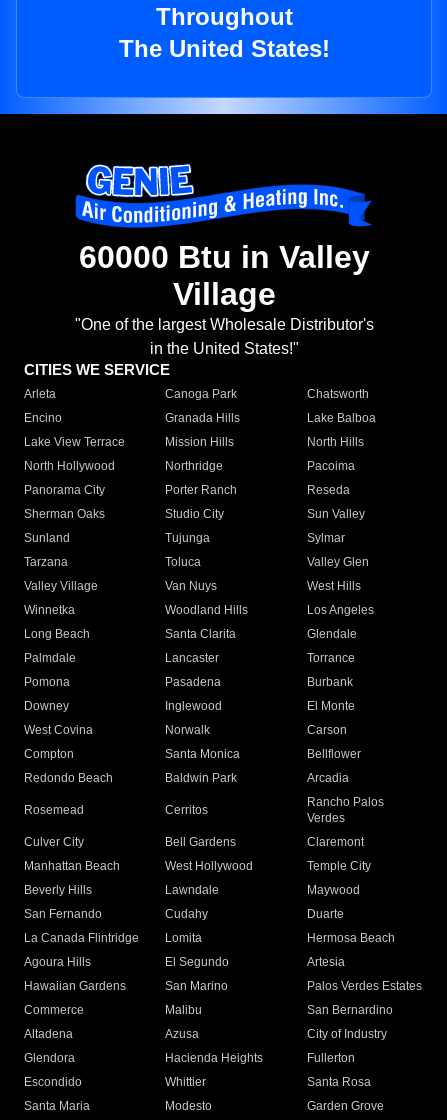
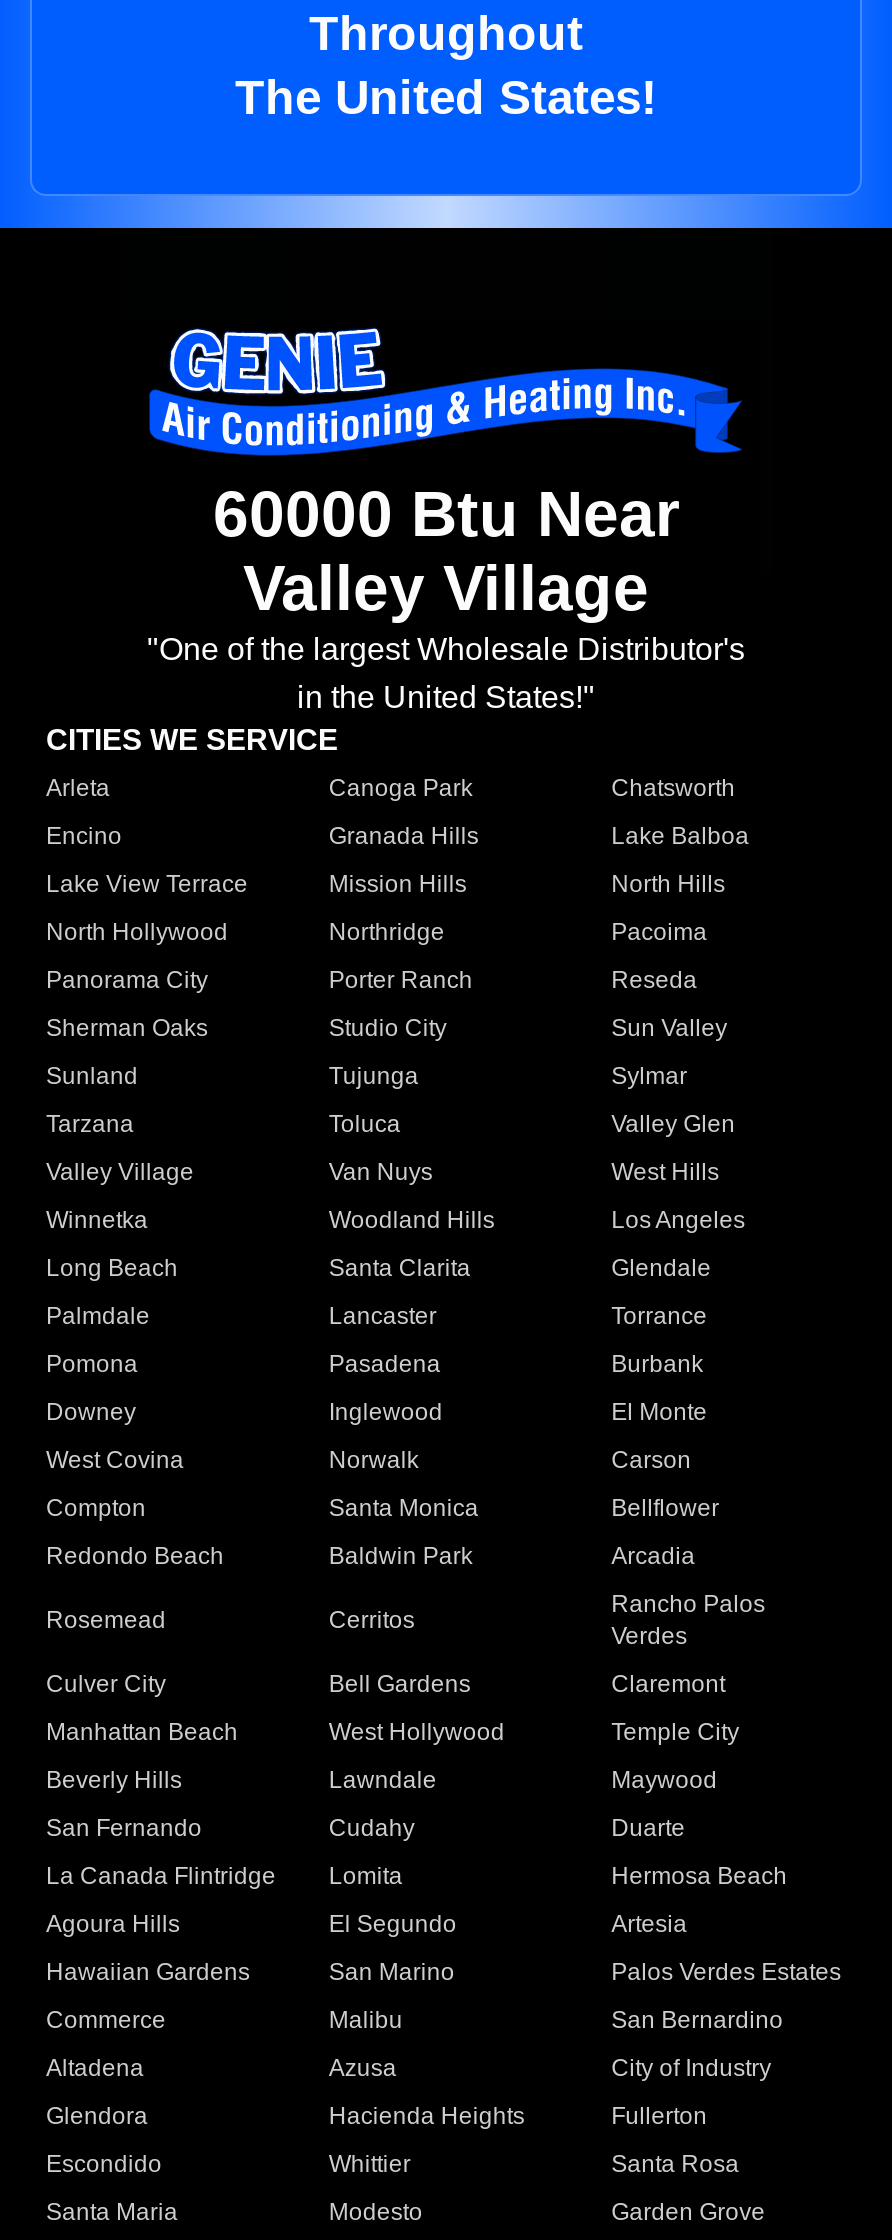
[78,239,369,312] 60000 Btu in Valley | Village -> [213,479,679,625] 60000 Btu Near | Valley Village

